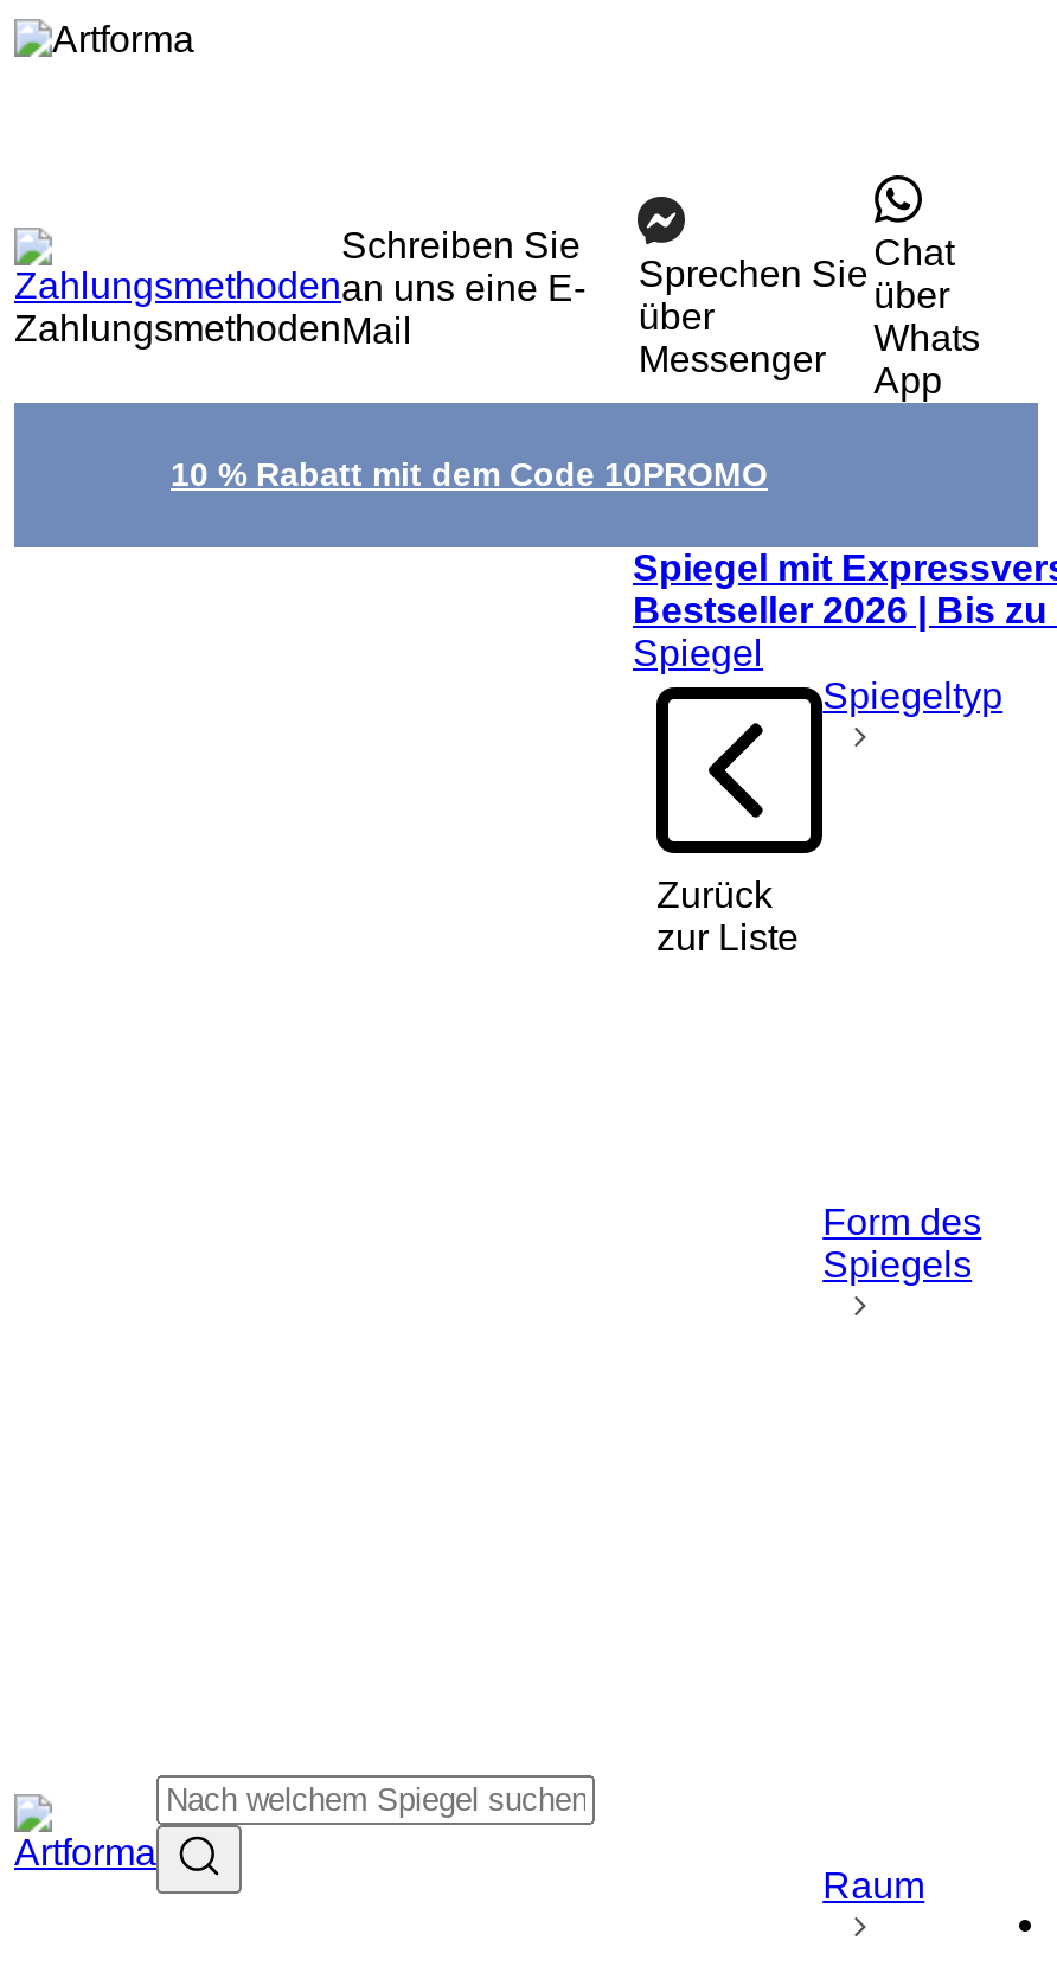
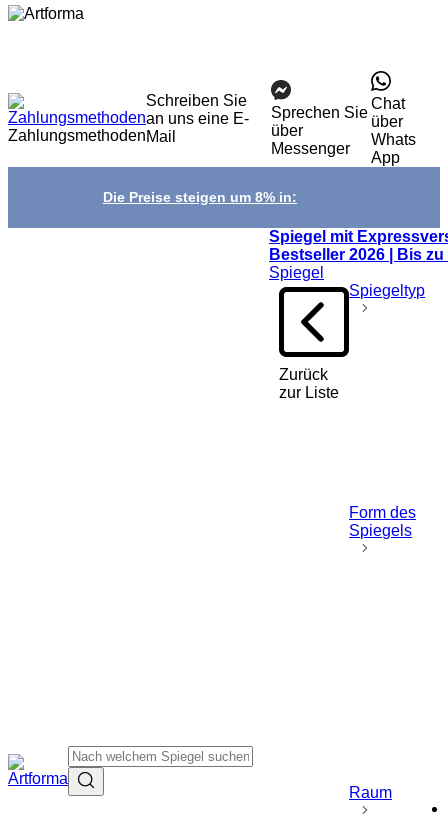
[171,455,768,493] 10 % Rabatt mit dem Code 10PROMO -> [103,189,297,205] Die Preise steigen um 8% in:

